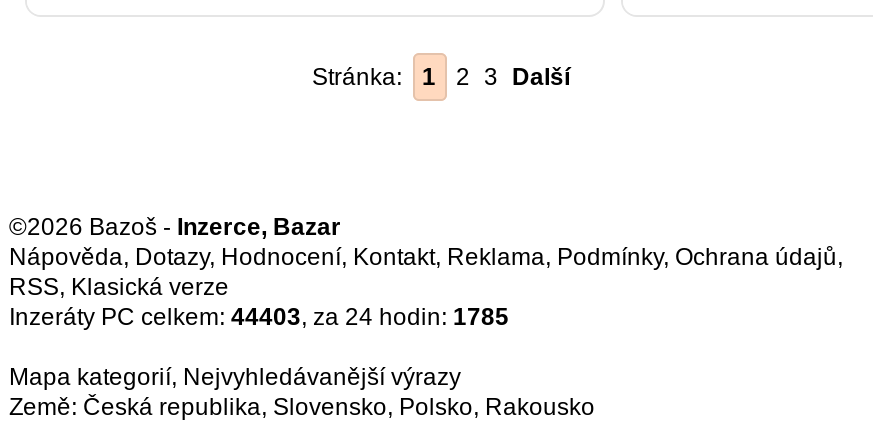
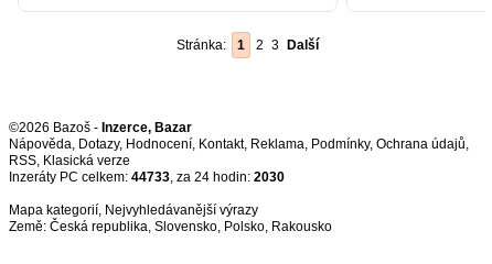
[9,303,509,331] Inzeráty PC celkem: 44403, za 24 hodin: 1785 -> [9,169,285,185] Inzeráty PC celkem: 44733, za 24 hodin: 2030

